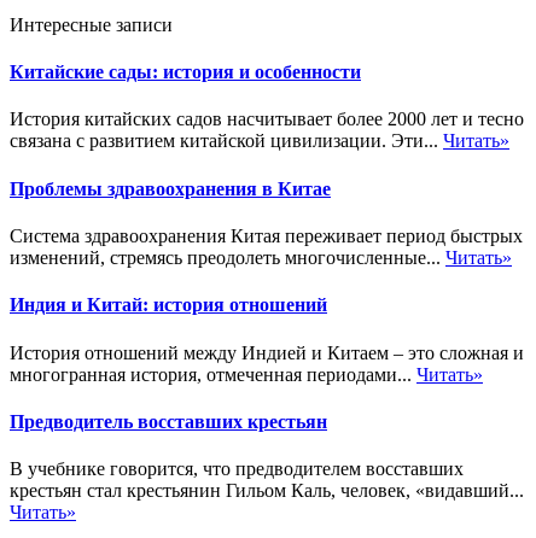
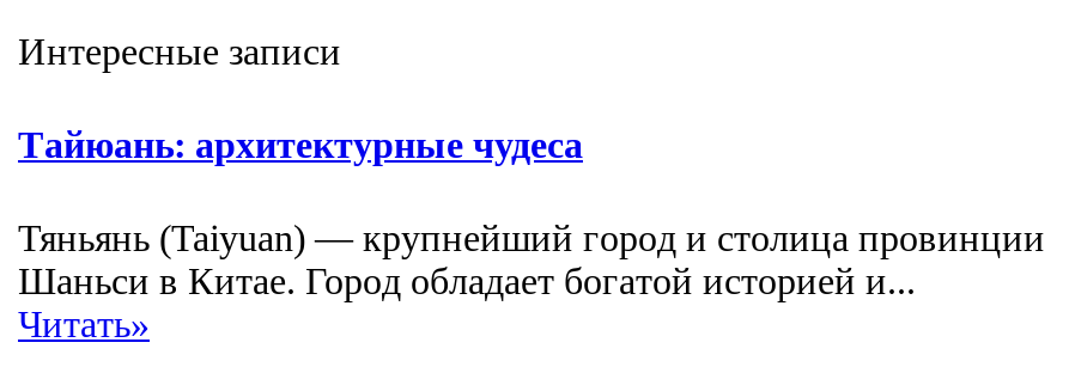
[10,62,524,501] Китайские сады: история и особенности | История китайских садов насчитывает более 2000 лет и тесно | связана с развитием китайской цивилизации. Эти... Читать» | Проблемы здравоохранения в Китае | Система здравоохранения Китая переживает период быстрых | изменений, стремясь преодолеть многочисленные... Читать» | Индия и Китай: история отношений | История отношений между Индией и Китаем – это сложная и | многогранная история, отмеченная периодами... Читать» | Предводитель восставших крестьян | В учебнике говорится, что предводителем восставших | крестьян стал крестьянин Гильом Каль, человек, «видавший... -> [18,125,1045,302] Тайюань: архитектурные чудеса | Тяньянь (Taiyuan) — крупнейший город и столица провинции | Шаньси в Китае. Город обладает богатой историей и...

